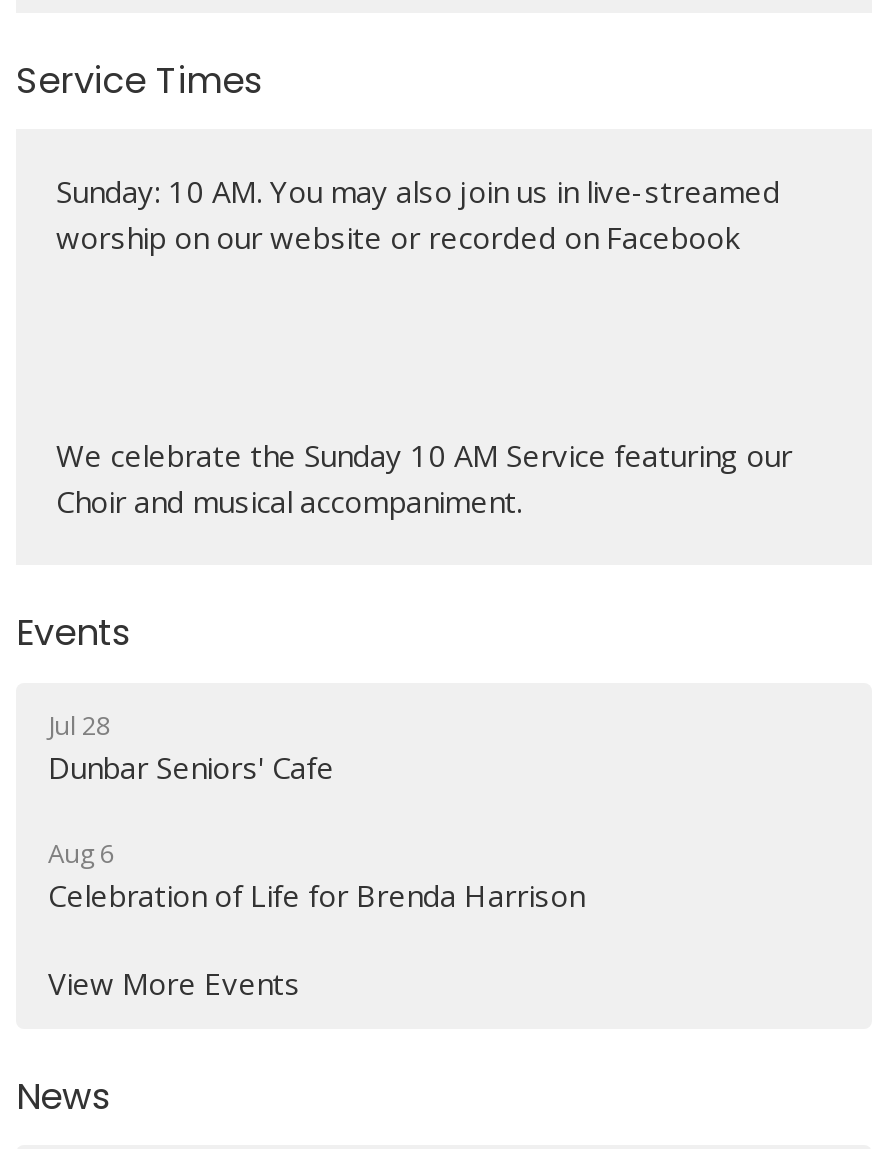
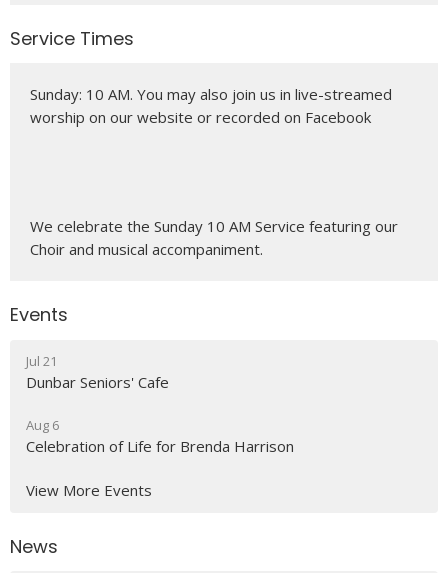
[48,706,110,742] Jul 28 -> [26,352,57,370] Jul 21

